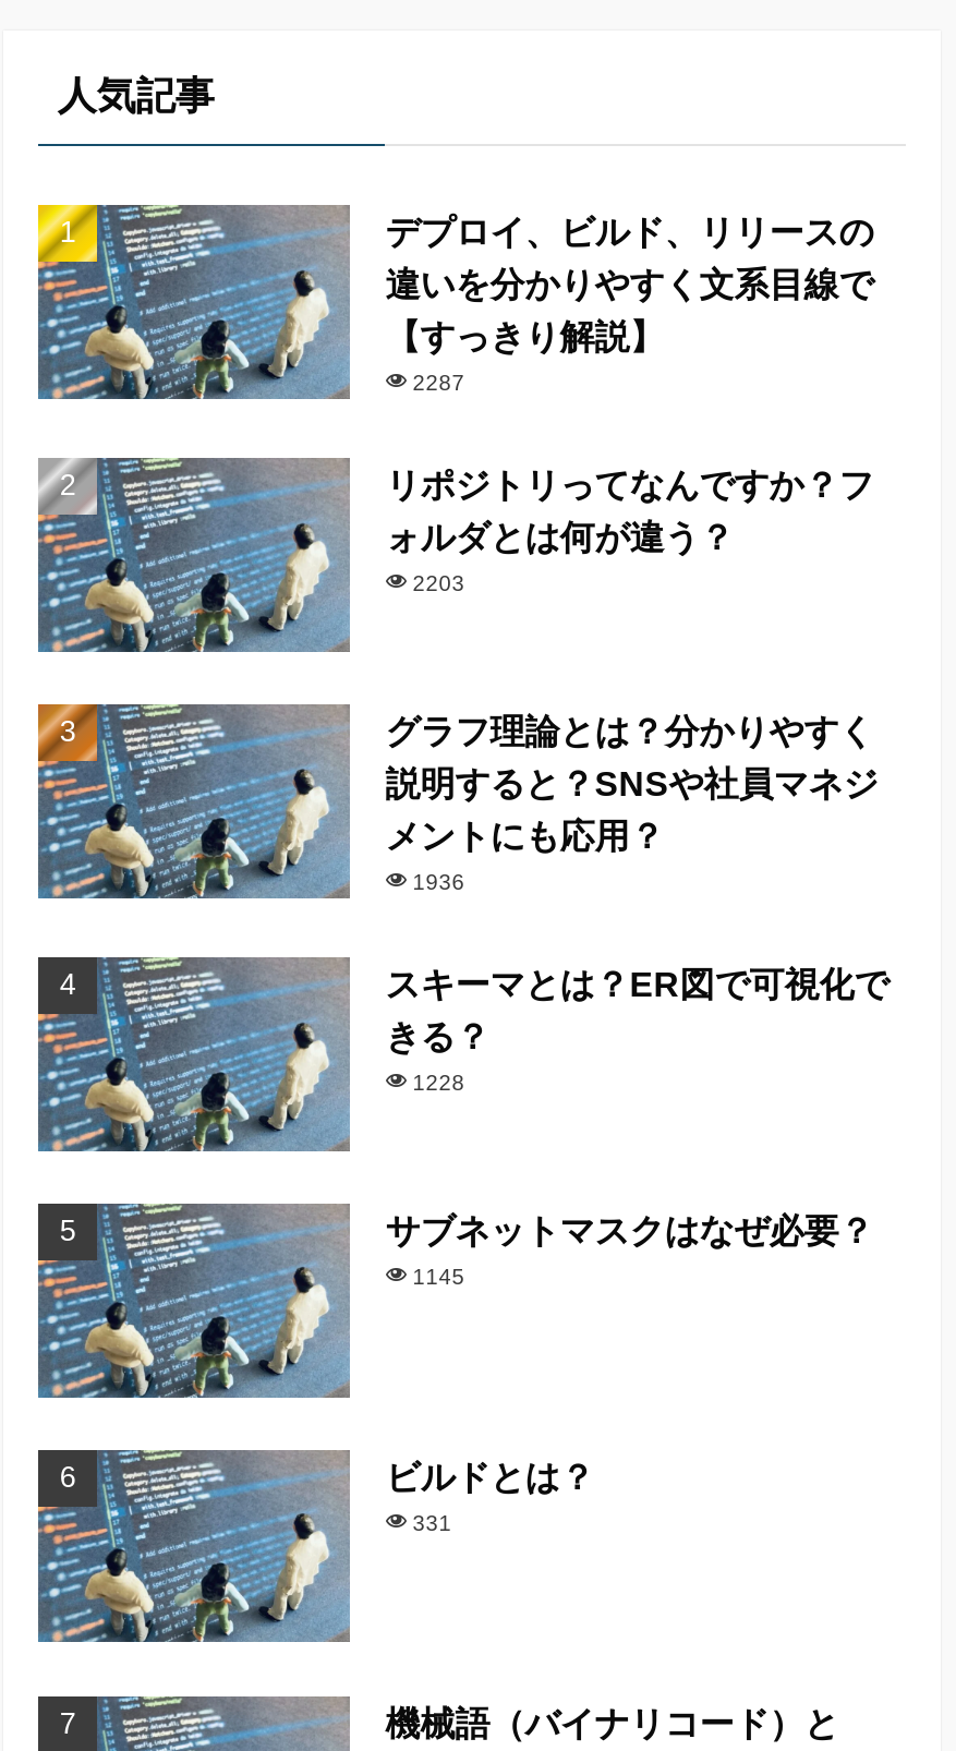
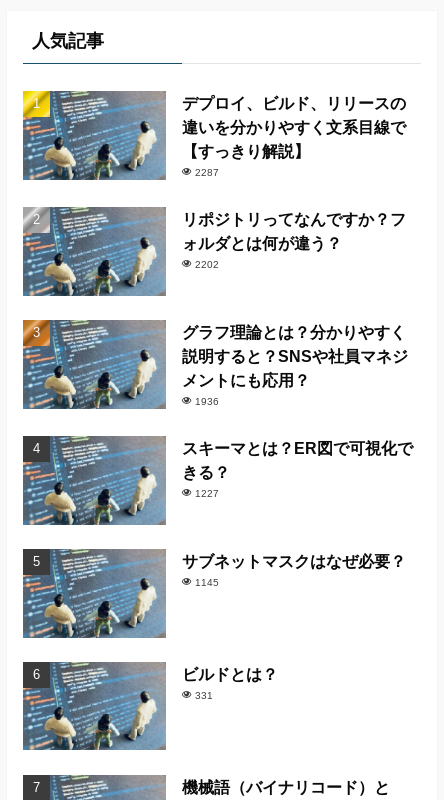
[412,572,465,596] 2203 -> [195,259,219,270] 2202
[412,1072,465,1096] 1228 -> [195,488,219,499] 1227

